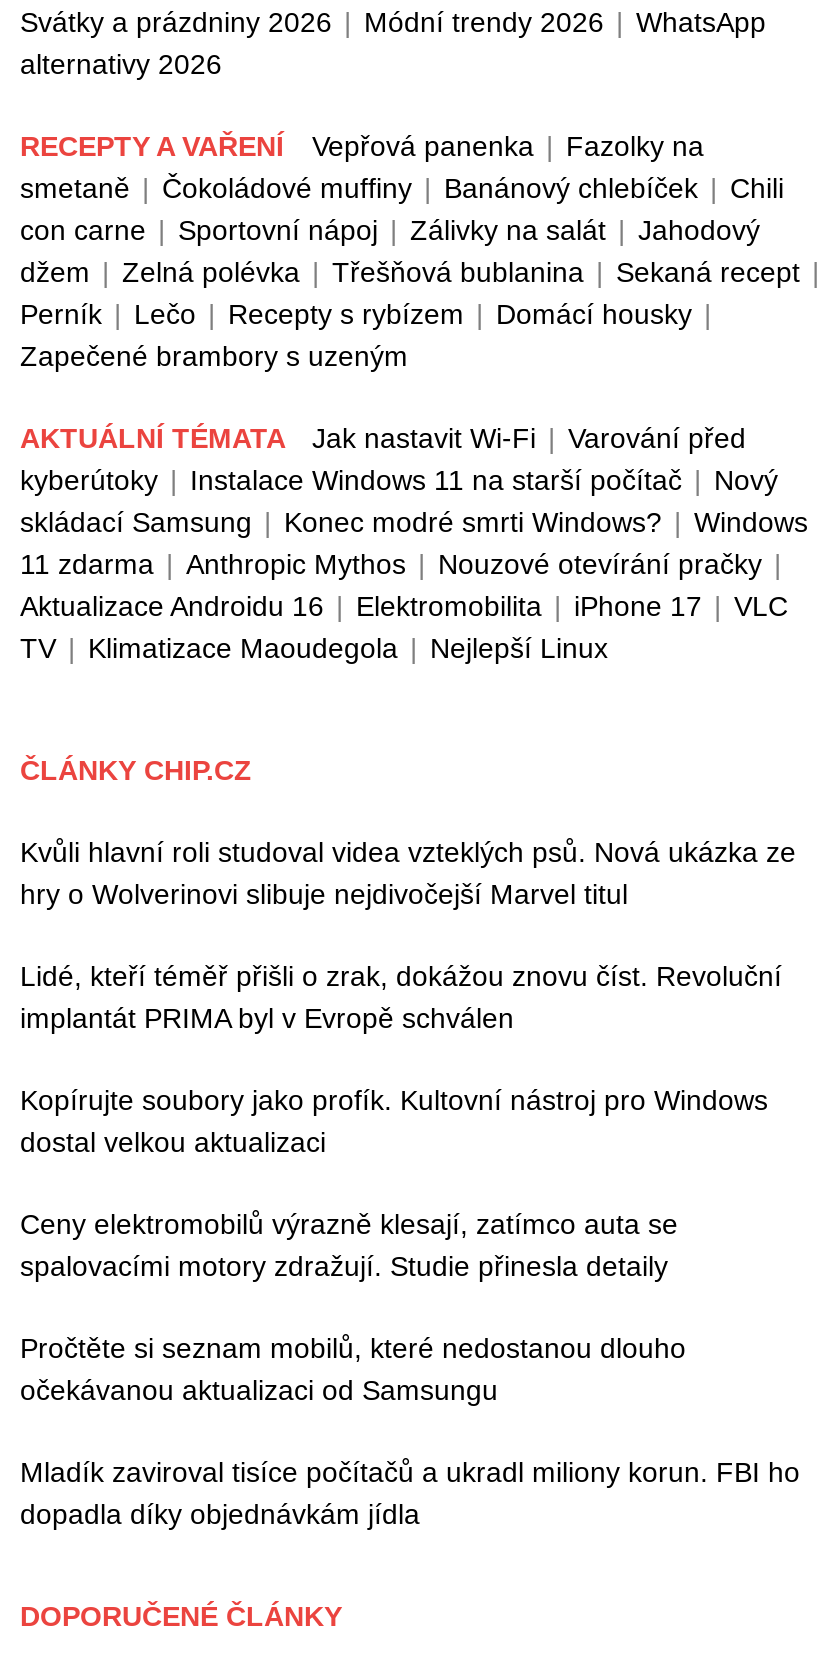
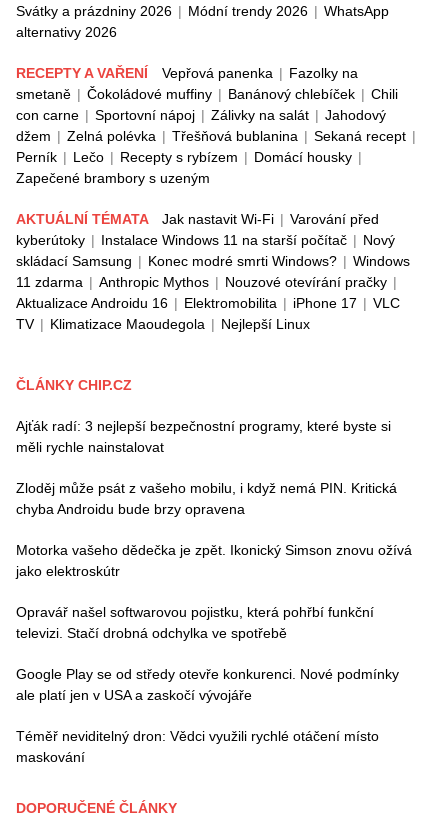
[20,836,796,910] Kvůli hlavní roli studoval videa vzteklých psů. Nová ukázka ze | hry o Wolverinovi slibuje nejdivočejší Marvel titul -> [16,418,391,455] Ajťák radí: 3 nejlepší bezpečnostní programy, které byste si | měli rychle nainstalovat
[20,960,782,1034] Lidé, kteří téměř přišli o zrak, dokážou znovu číst. Revoluční | implantát PRIMA byl v Evropě schválen -> [16,480,397,517] Zloděj může psát z vašeho mobilu, i když nemá PIN. Kritická | chyba Androidu bude brzy opravena
[20,1084,768,1158] Kopírujte soubory jako profík. Kultovní nástroj pro Windows | dostal velkou aktualizaci -> [16,542,412,579] Motorka vašeho dědečka je zpět. Ikonický Simson znovu ožívá | jako elektroskútr
[20,1208,678,1282] Ceny elektromobilů výrazně klesají, zatímco auta se | spalovacími motory zdražují. Studie přinesla detaily -> [16,604,374,641] Opravář našel softwarovou pojistku, která pohřbí funkční | televizi. Stačí drobná odchylka ve spotřebě
[20,1332,686,1406] Pročtěte si seznam mobilů, které nedostanou dlouho | očekávanou aktualizaci od Samsungu -> [16,666,399,703] Google Play se od středy otevře konkurenci. Nové podmínky | ale platí jen v USA a zaskočí vývojáře
[20,1456,800,1530] Mladík zaviroval tisíce počítačů a ukradl miliony korun. FBI ho | dopadla díky objednávkám jídla -> [16,728,379,765] Téměř neviditelný dron: Vědci využili rychlé otáčení místo | maskování

